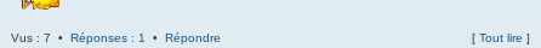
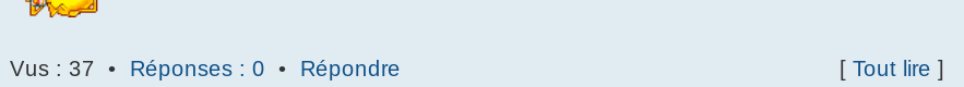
[11,31,221,44] Vus : 7 • Réponses : 1 • Répondre -> [10,56,401,80] Vus : 37 • Réponses : 0 • Répondre

